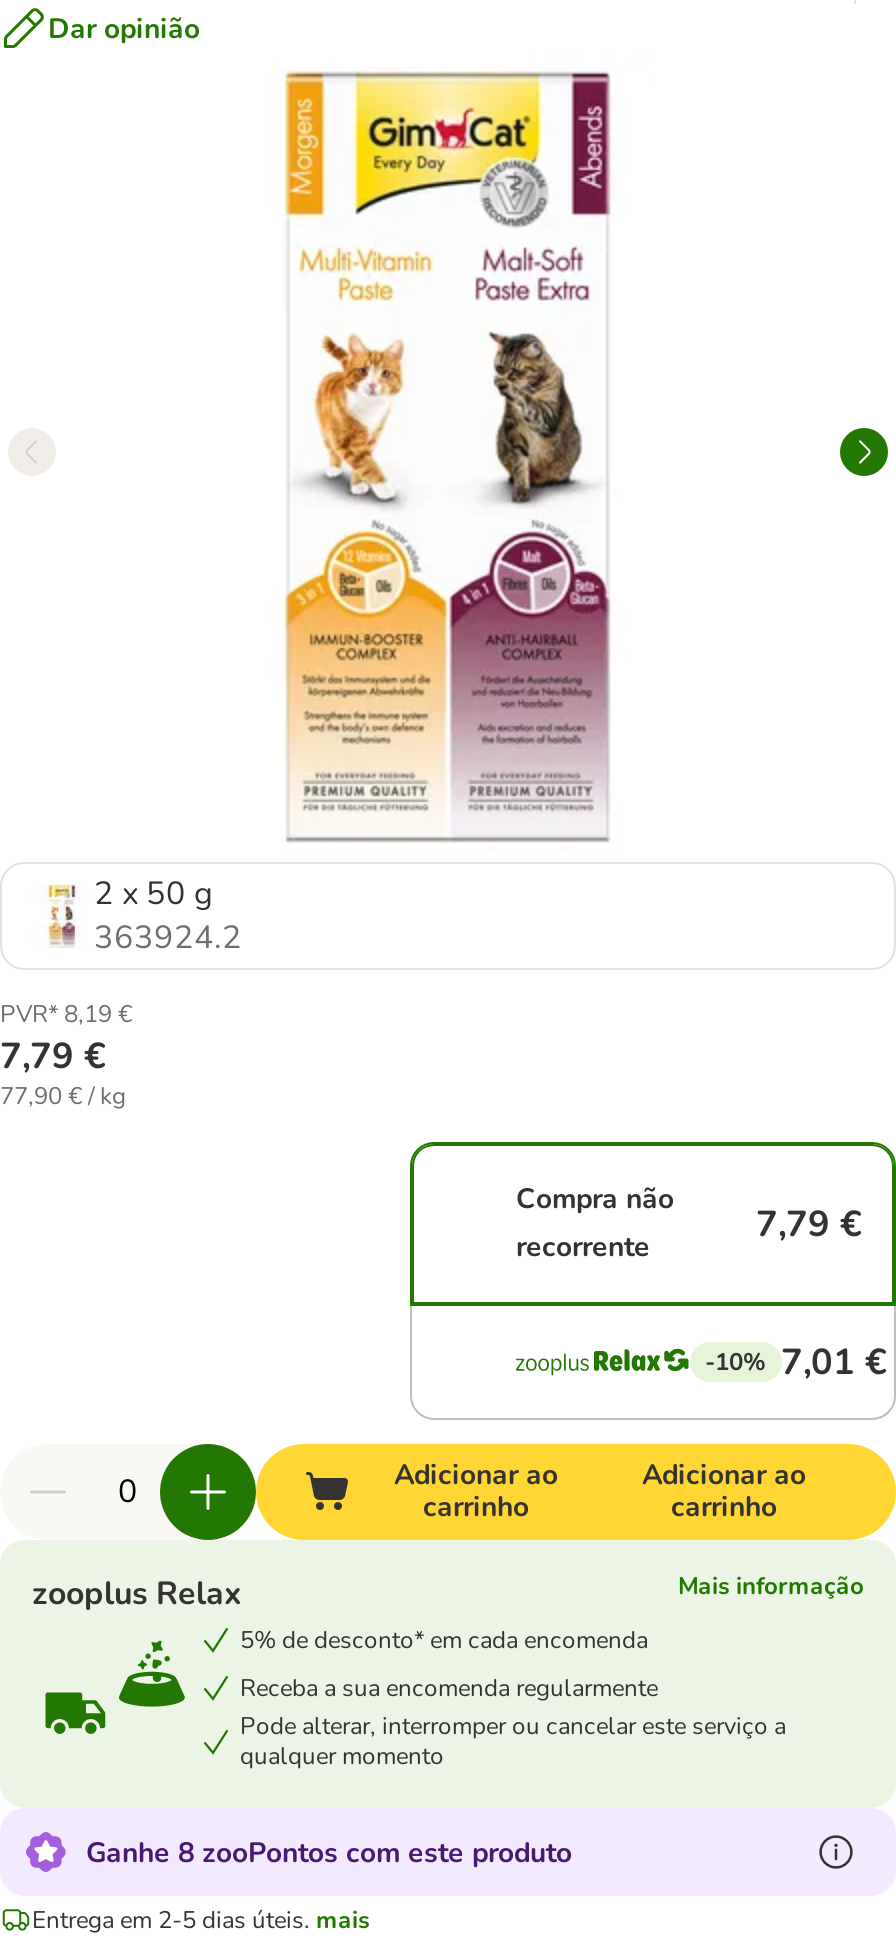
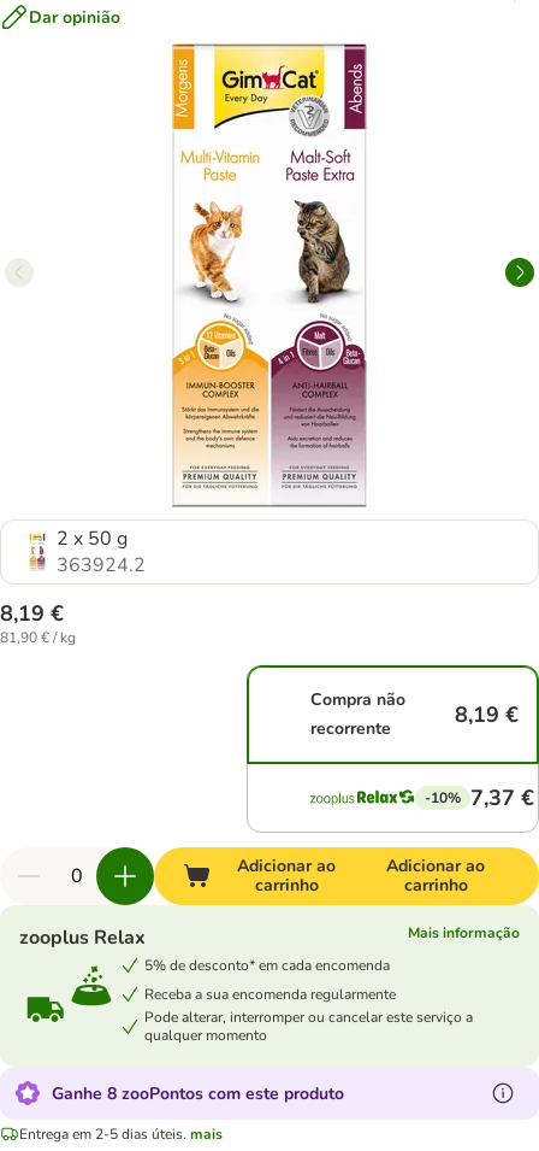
[0,998,132,1112] PVR* 8,19 € | 7,79 € | 77,90 € / kg -> [0,599,76,647] 8,19 € | 81,90 € / kg
[756,1200,862,1248] 7,79 € -> [455,700,519,729] 8,19 €
[705,1338,887,1386] -10% 7,01 € -> [424,783,534,812] -10% 7,37 €

